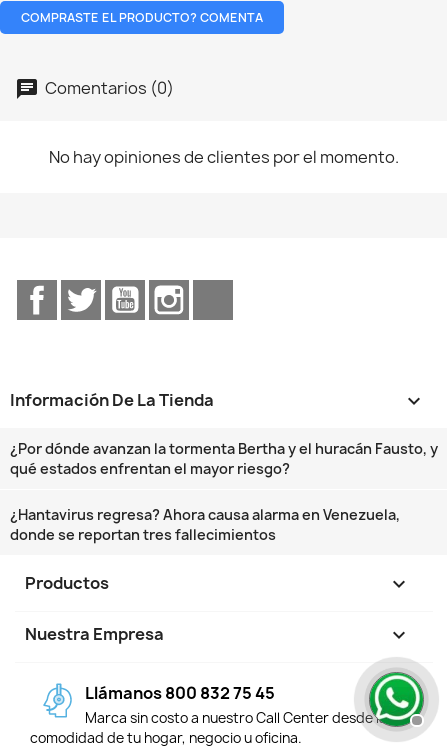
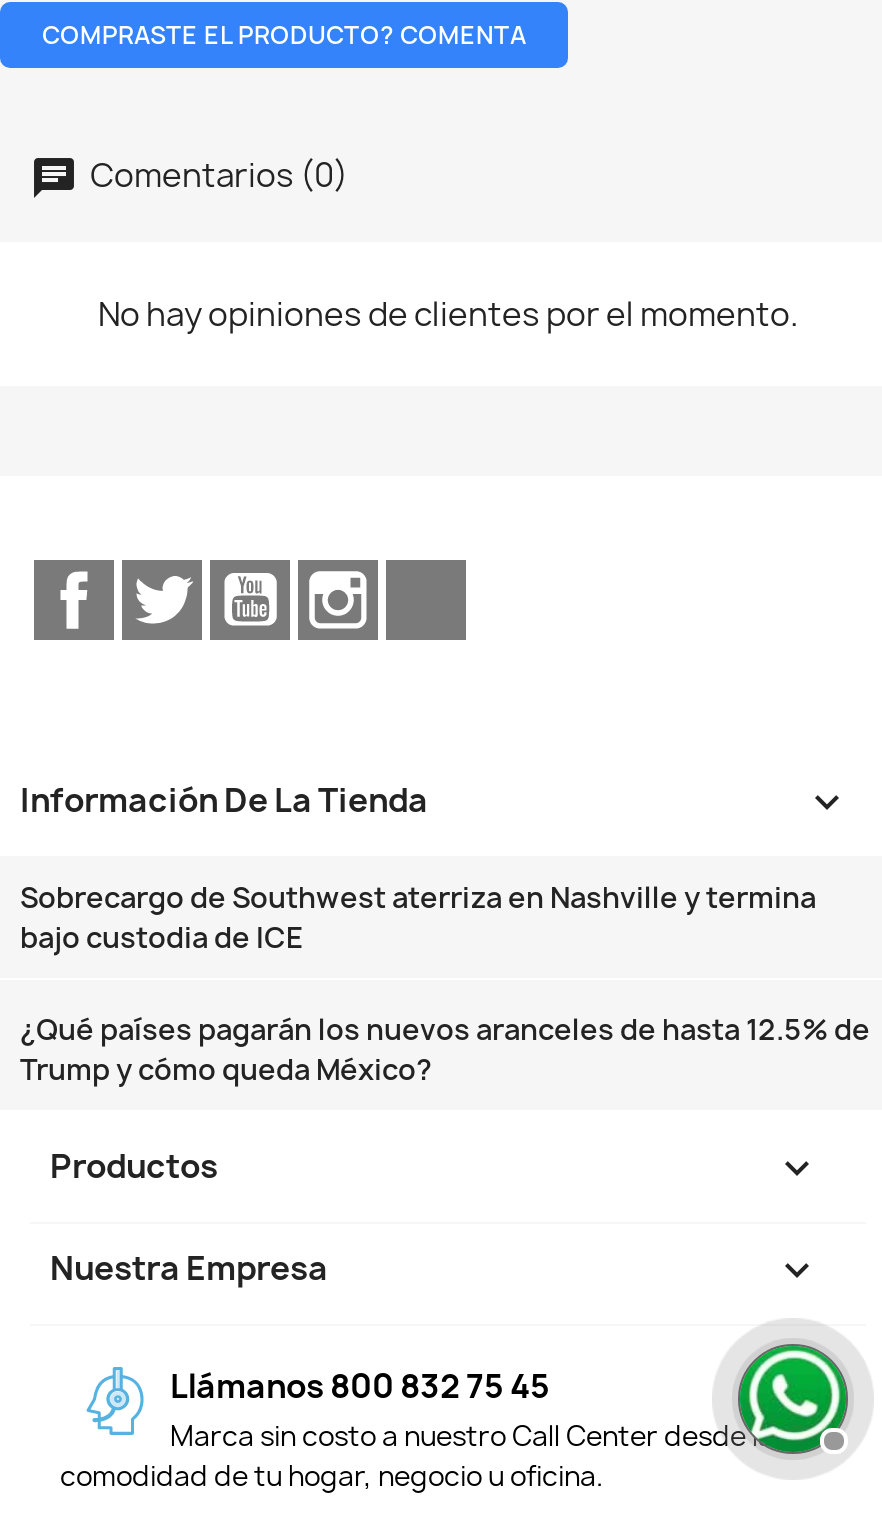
[10,439,438,478] ¿Por dónde avanzan la tormenta Bertha y el huracán Fausto, y | qué estados enfrentan el mayor riesgo? -> [20,878,816,956] Sobrecargo de Southwest aterriza en Nashville y termina | bajo custodia de ICE
[10,505,400,544] ¿Hantavirus regresa? Ahora causa alarma en Venezuela, | donde se reportan tres fallecimientos -> [20,1010,870,1088] ¿Qué países pagarán los nuevos aranceles de hasta 12.5% de | Trump y cómo queda México?

